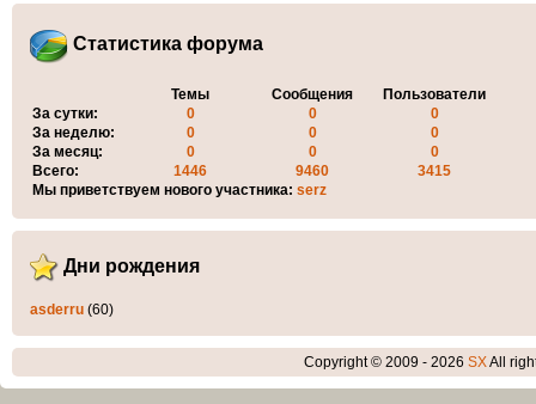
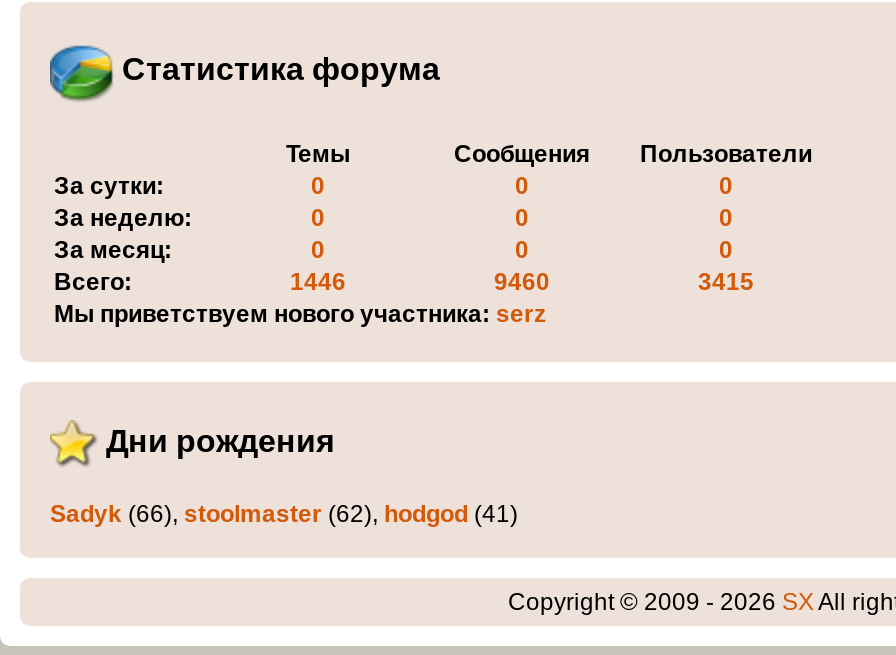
[30,301,114,318] asderru (60) -> [50,499,518,527] Sadyk (66), stoolmaster (62), hodgod (41)

